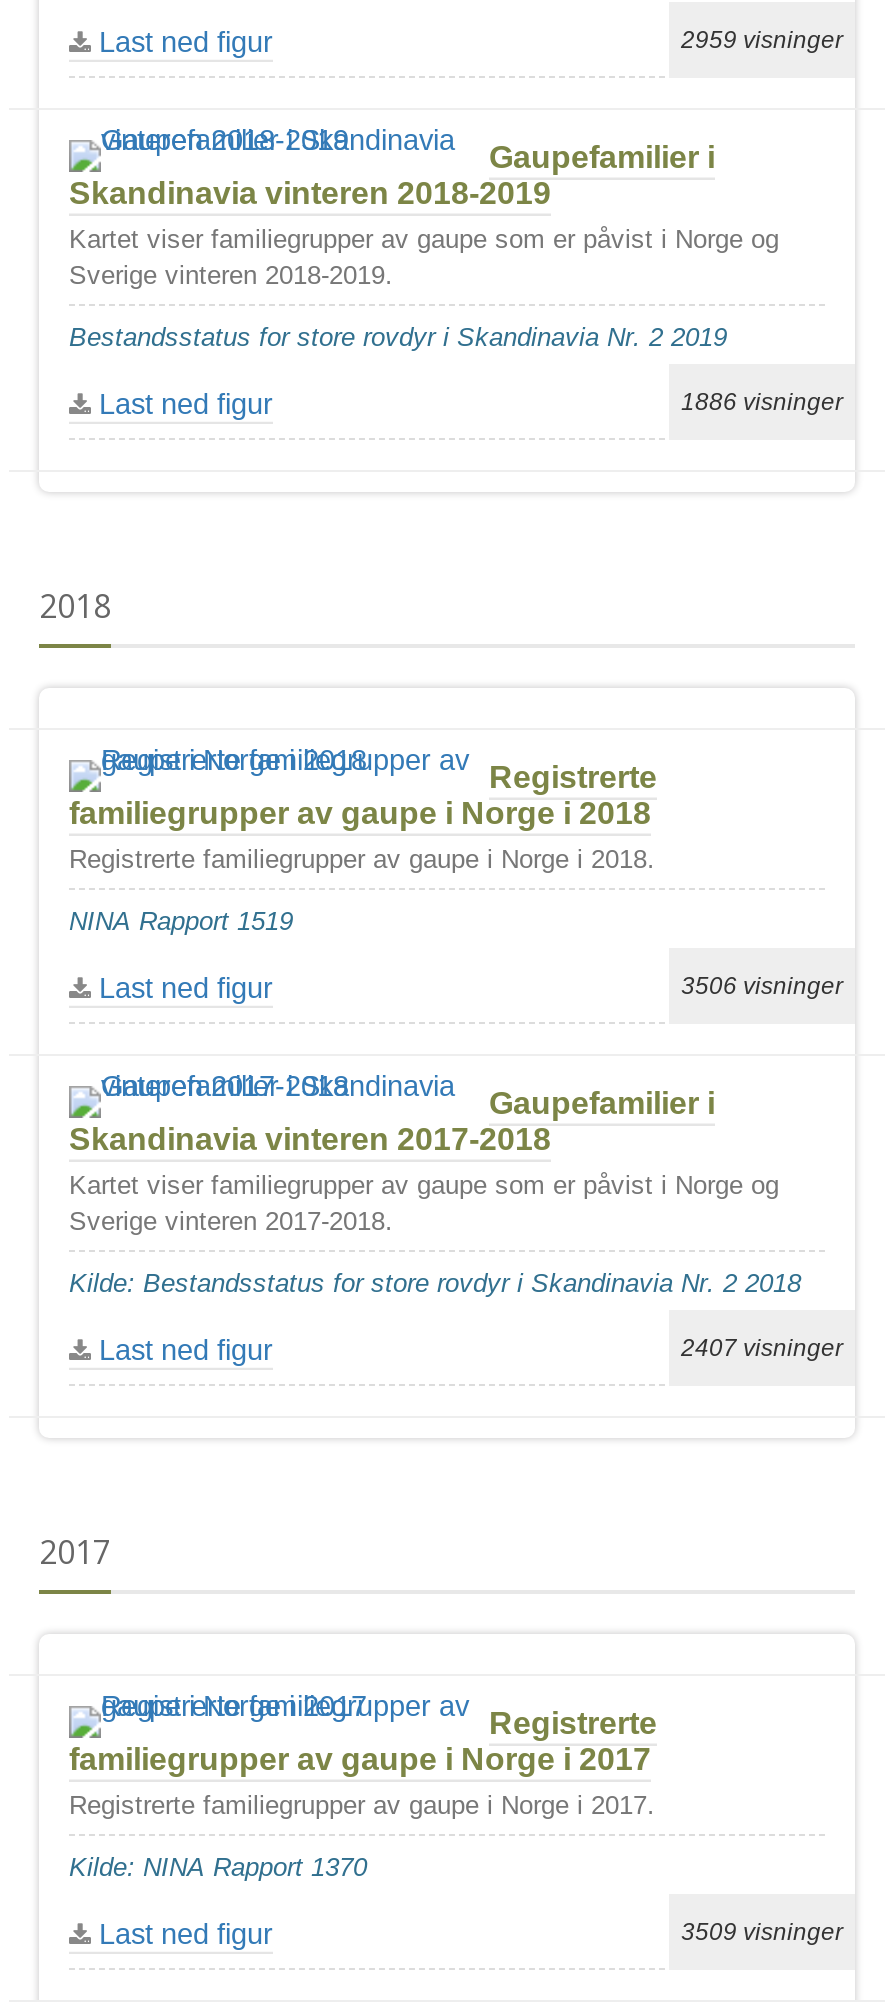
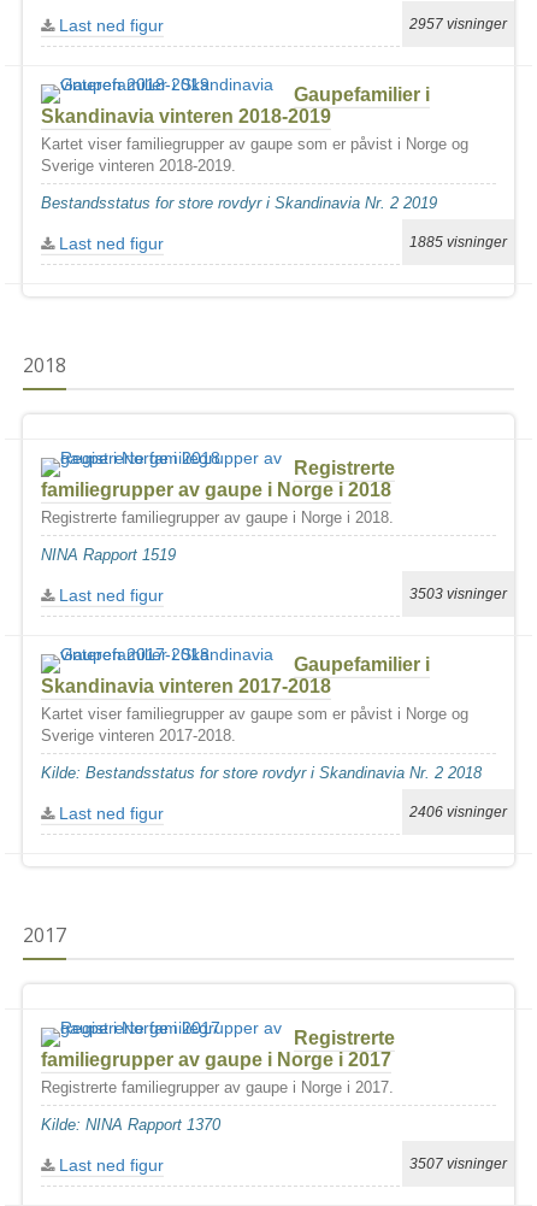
[681,26,843,54] 2959 visninger -> [409,16,507,33] 2957 visninger
[681,388,843,416] 1886 visninger -> [409,234,507,251] 1885 visninger
[681,972,843,1000] 3506 visninger -> [409,586,507,602] 3503 visninger
[681,1334,843,1362] 2407 visninger -> [409,804,507,820] 2406 visninger
[681,1918,843,1946] 3509 visninger -> [409,1155,507,1172] 3507 visninger

